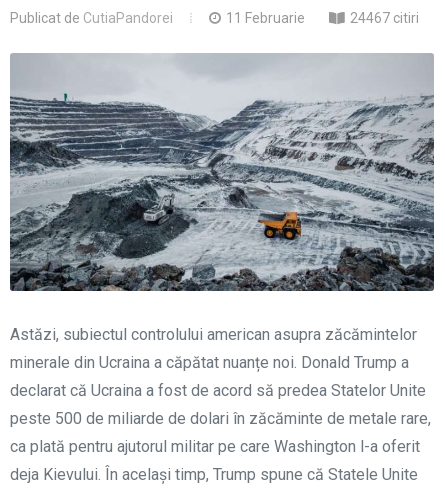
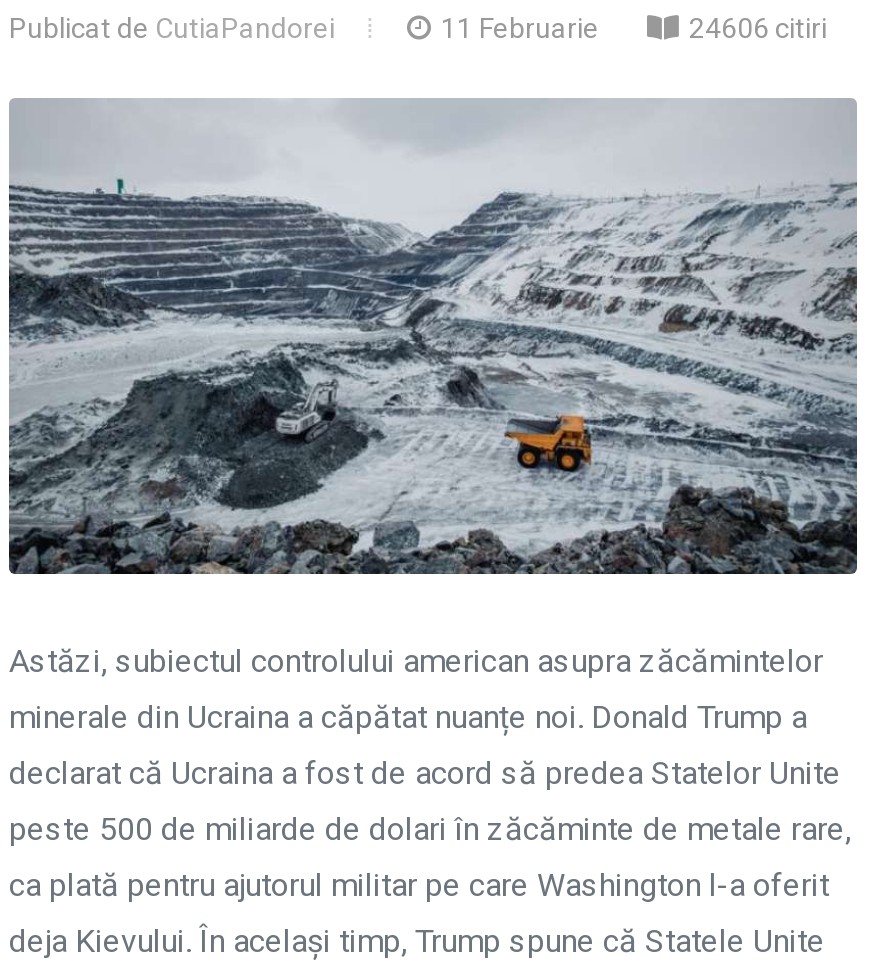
[350,10,419,26] 24467 citiri -> [689,12,827,44] 24606 citiri

